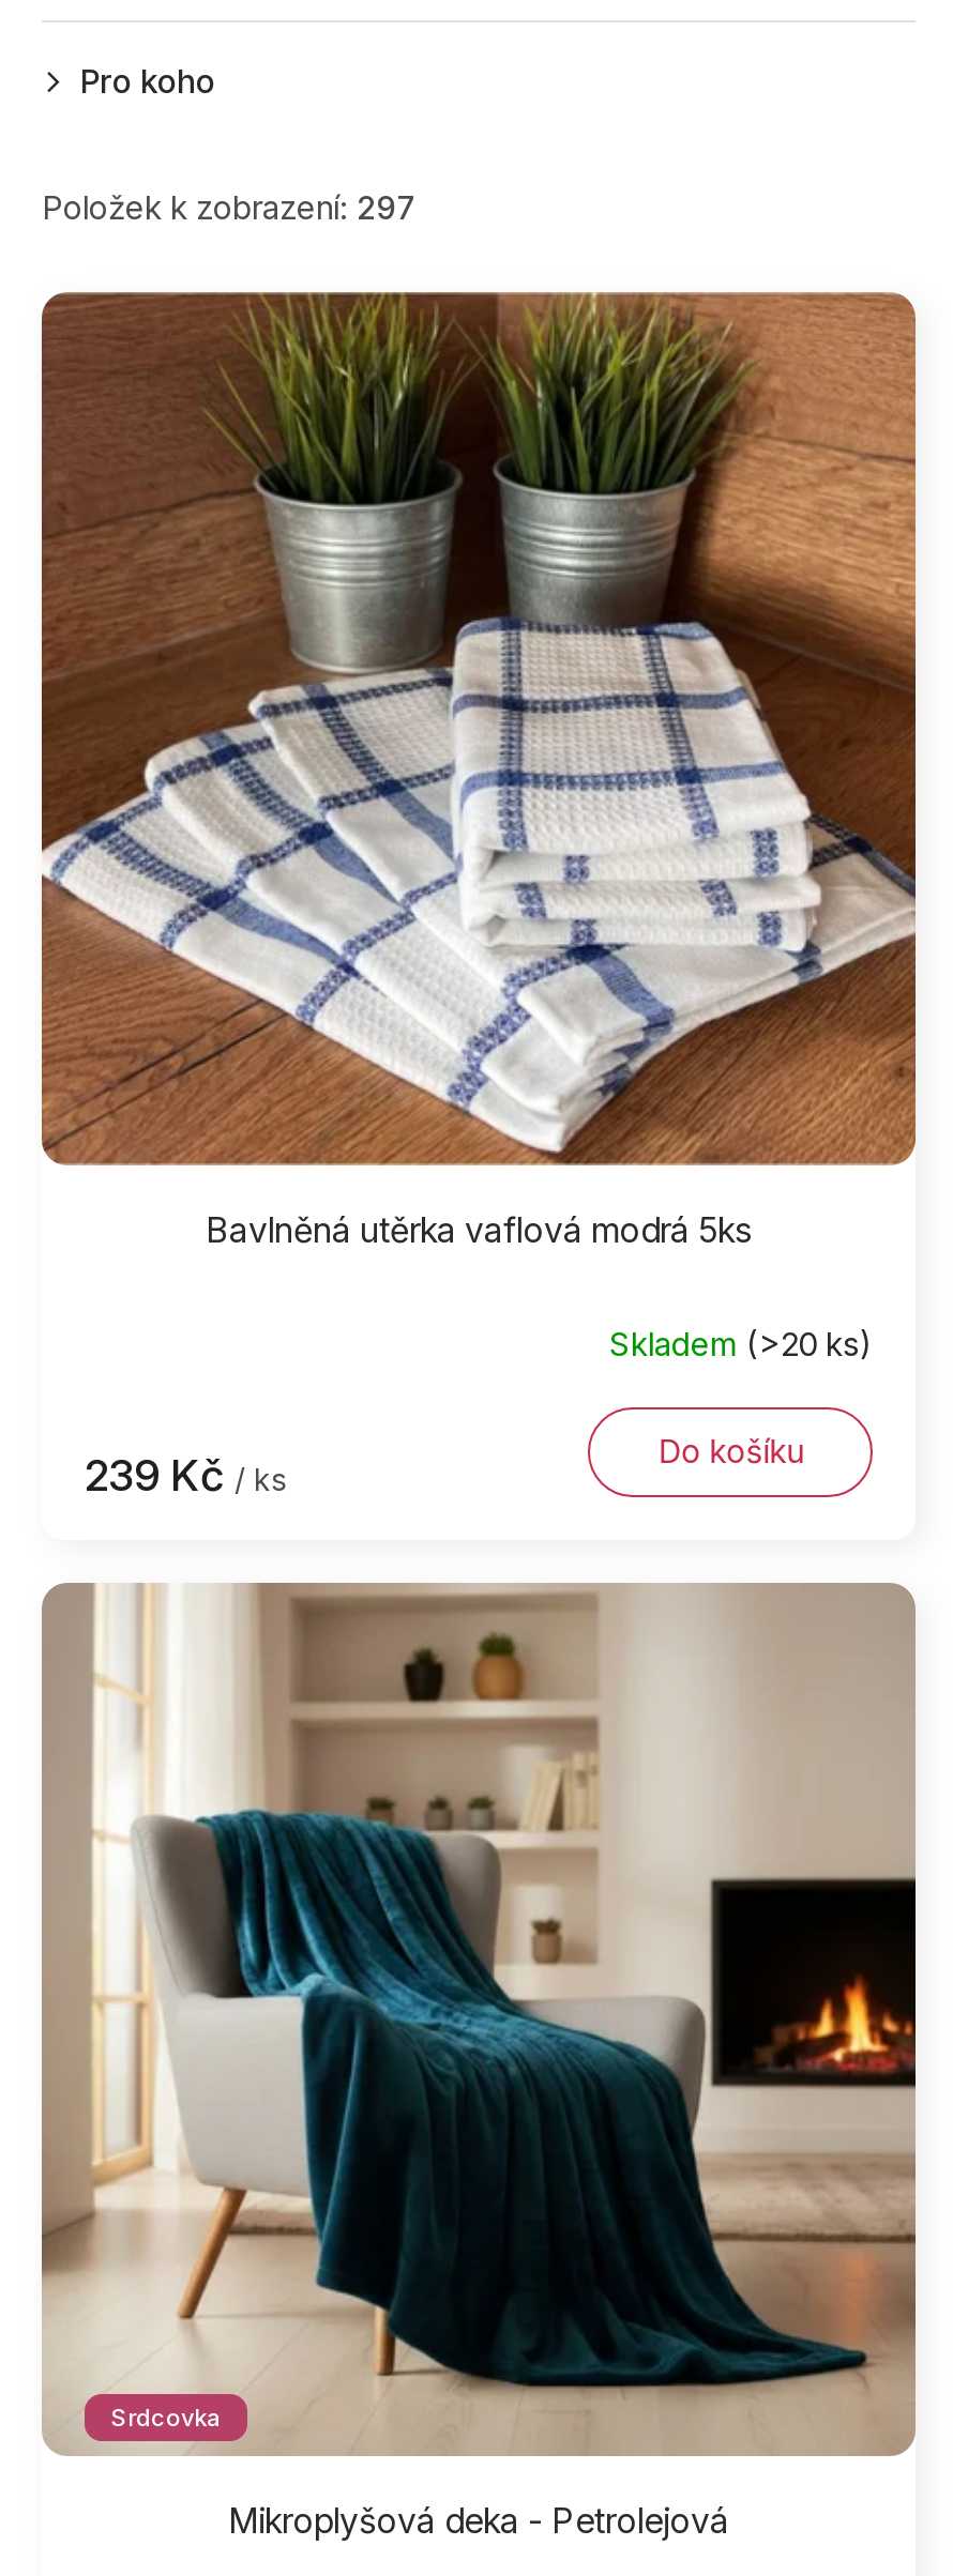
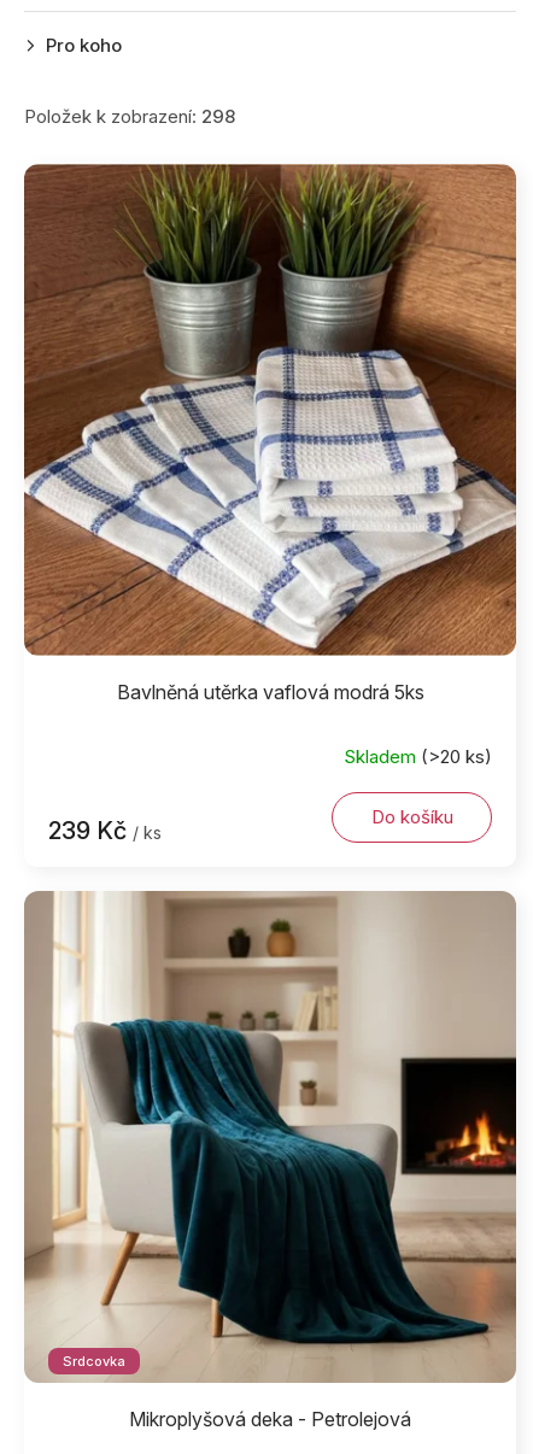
[42,187,417,228] Položek k zobrazení: 297 -> [24,105,235,128] Položek k zobrazení: 298

